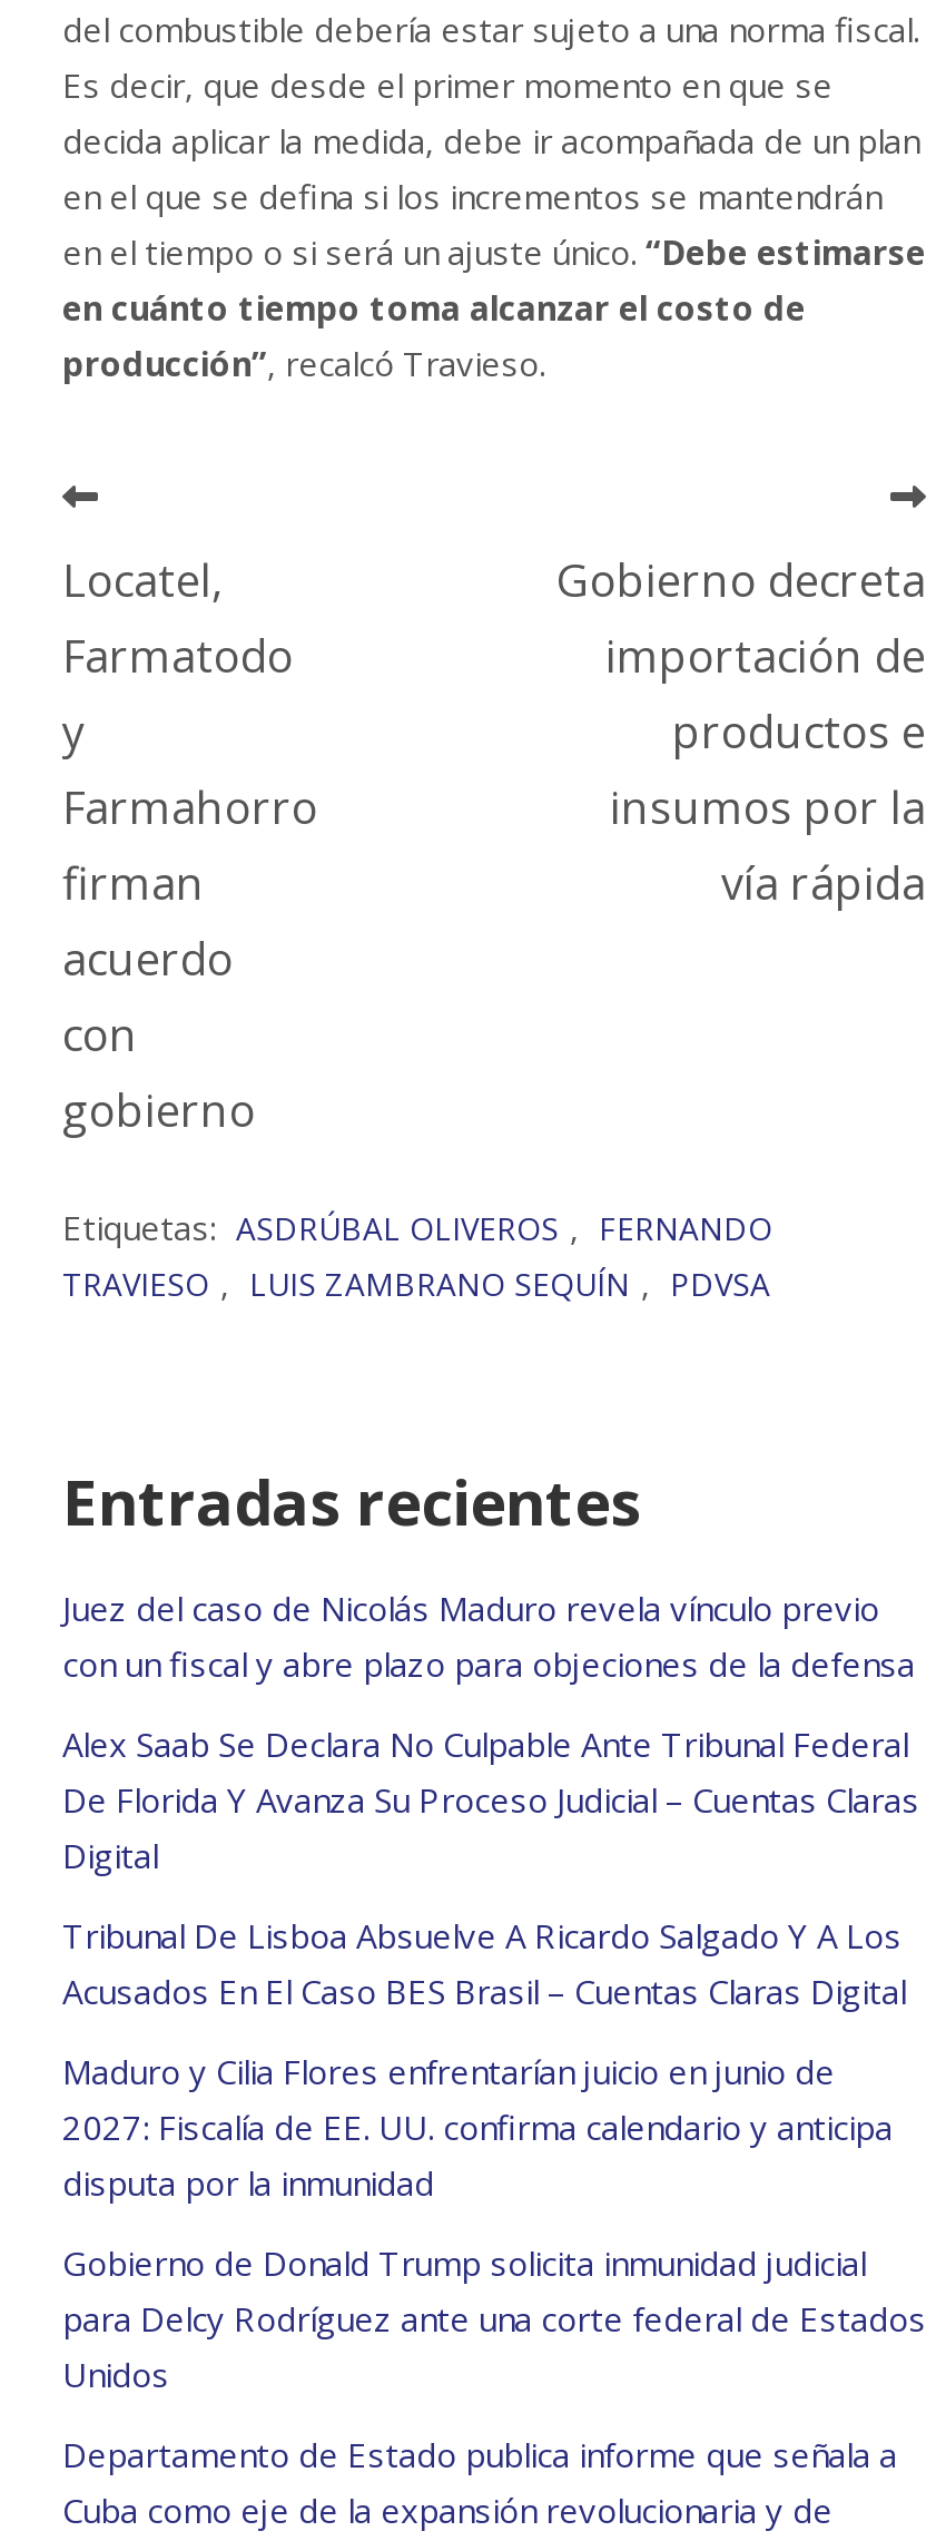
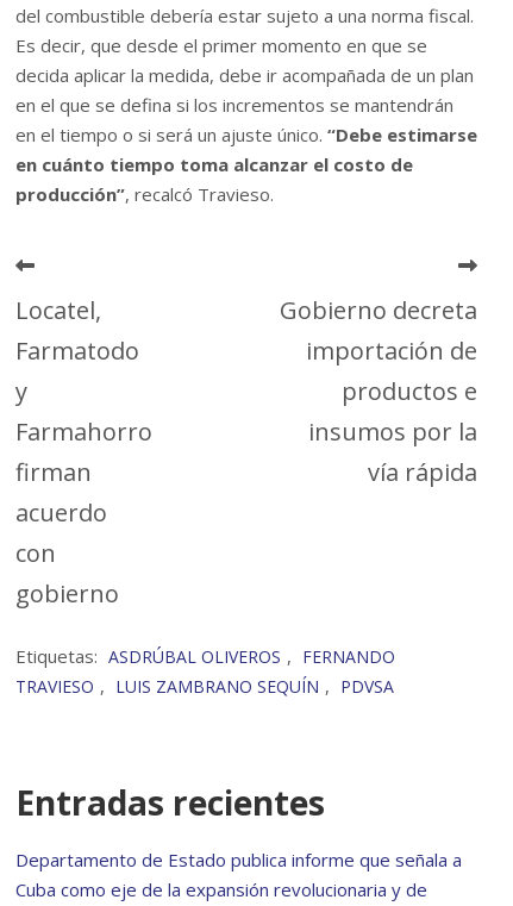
[62,1586,926,2397] Juez del caso de Nicolás Maduro revela vínculo previo | con un fiscal y abre plazo para objeciones de la defensa | Alex Saab Se Declara No Culpable Ante Tribunal Federal | De Florida Y Avanza Su Proceso Judicial – Cuentas Claras | Digital | Tribunal De Lisboa Absuelve A Ricardo Salgado Y A Los | Acusados En El Caso BES Brasil – Cuentas Claras Digital | Maduro y Cilia Flores enfrentarían juicio en junio de | 2027: Fiscalía de EE. UU. confirma calendario y anticipa | disputa por la inmunidad | Gobierno de Donald Trump solicita inmunidad judicial | para Delcy Rodríguez ante una corte federal de Estados | Unidos -> none

